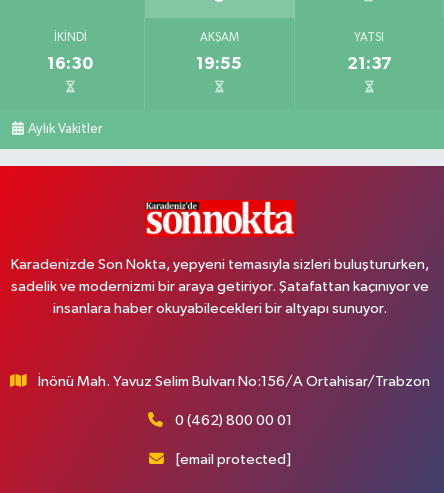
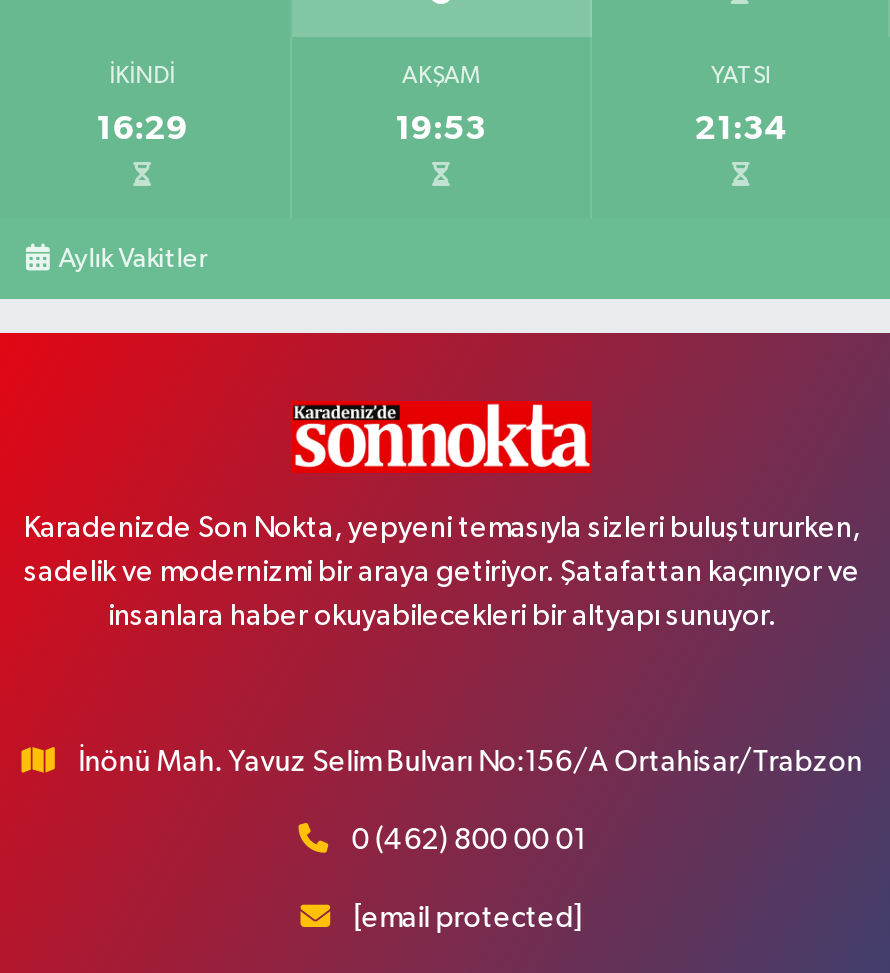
[47,55,93,72] 16:30 -> [96,110,188,144] 16:29
[196,55,242,72] 19:55 -> [395,110,487,144] 19:53
[347,55,392,72] 21:37 -> [695,110,787,144] 21:34

